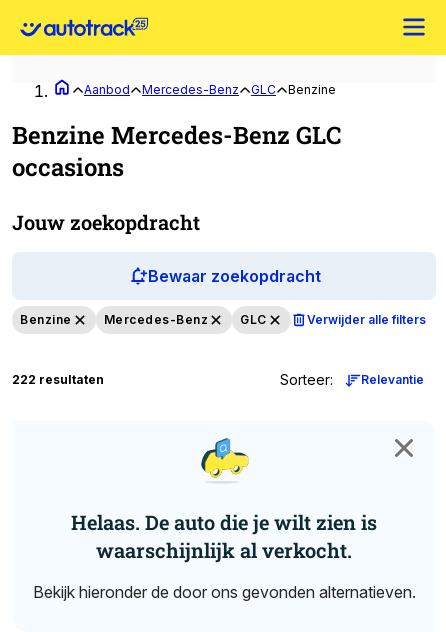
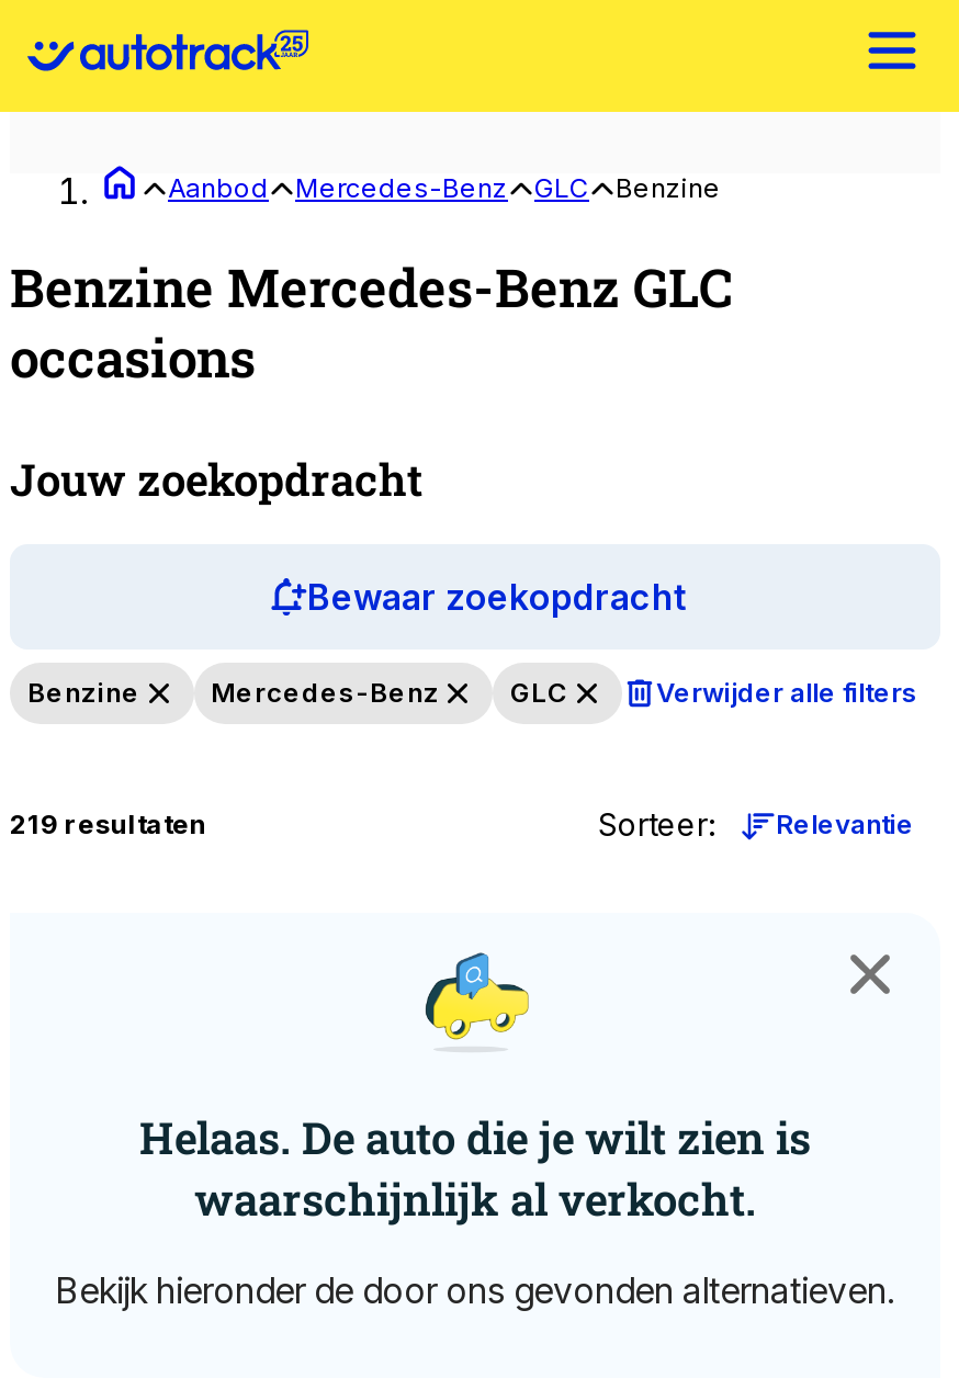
[12,372,104,387] 222 resultaten -> [10,808,207,841] 219 resultaten

